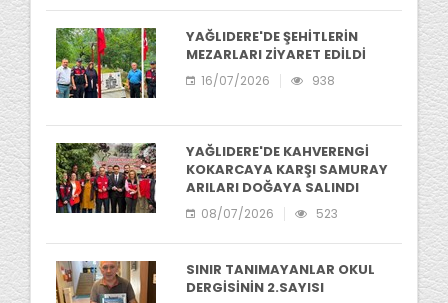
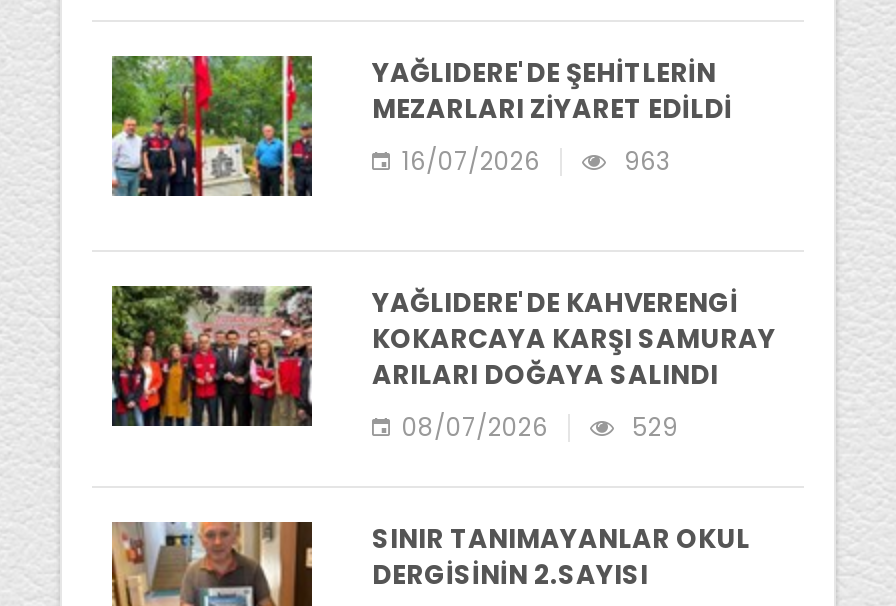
[309,72,335,89] 938 -> [618,144,670,178] 963
[313,205,338,222] 523 -> [626,410,678,444] 529

